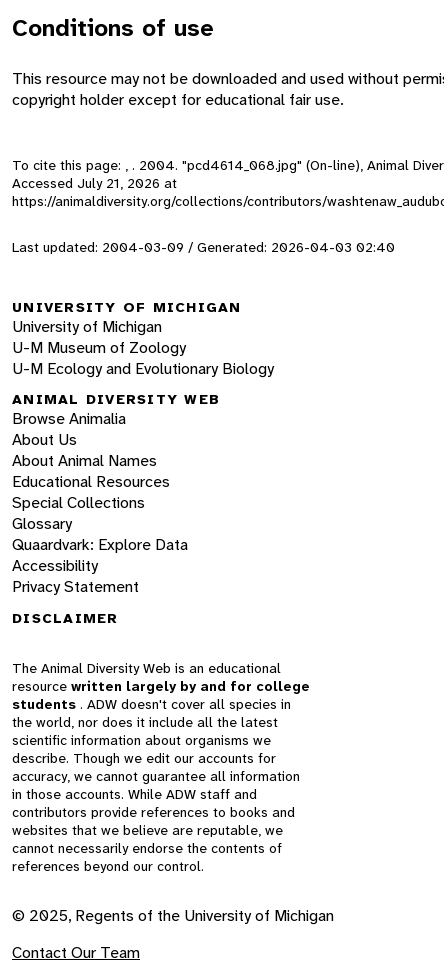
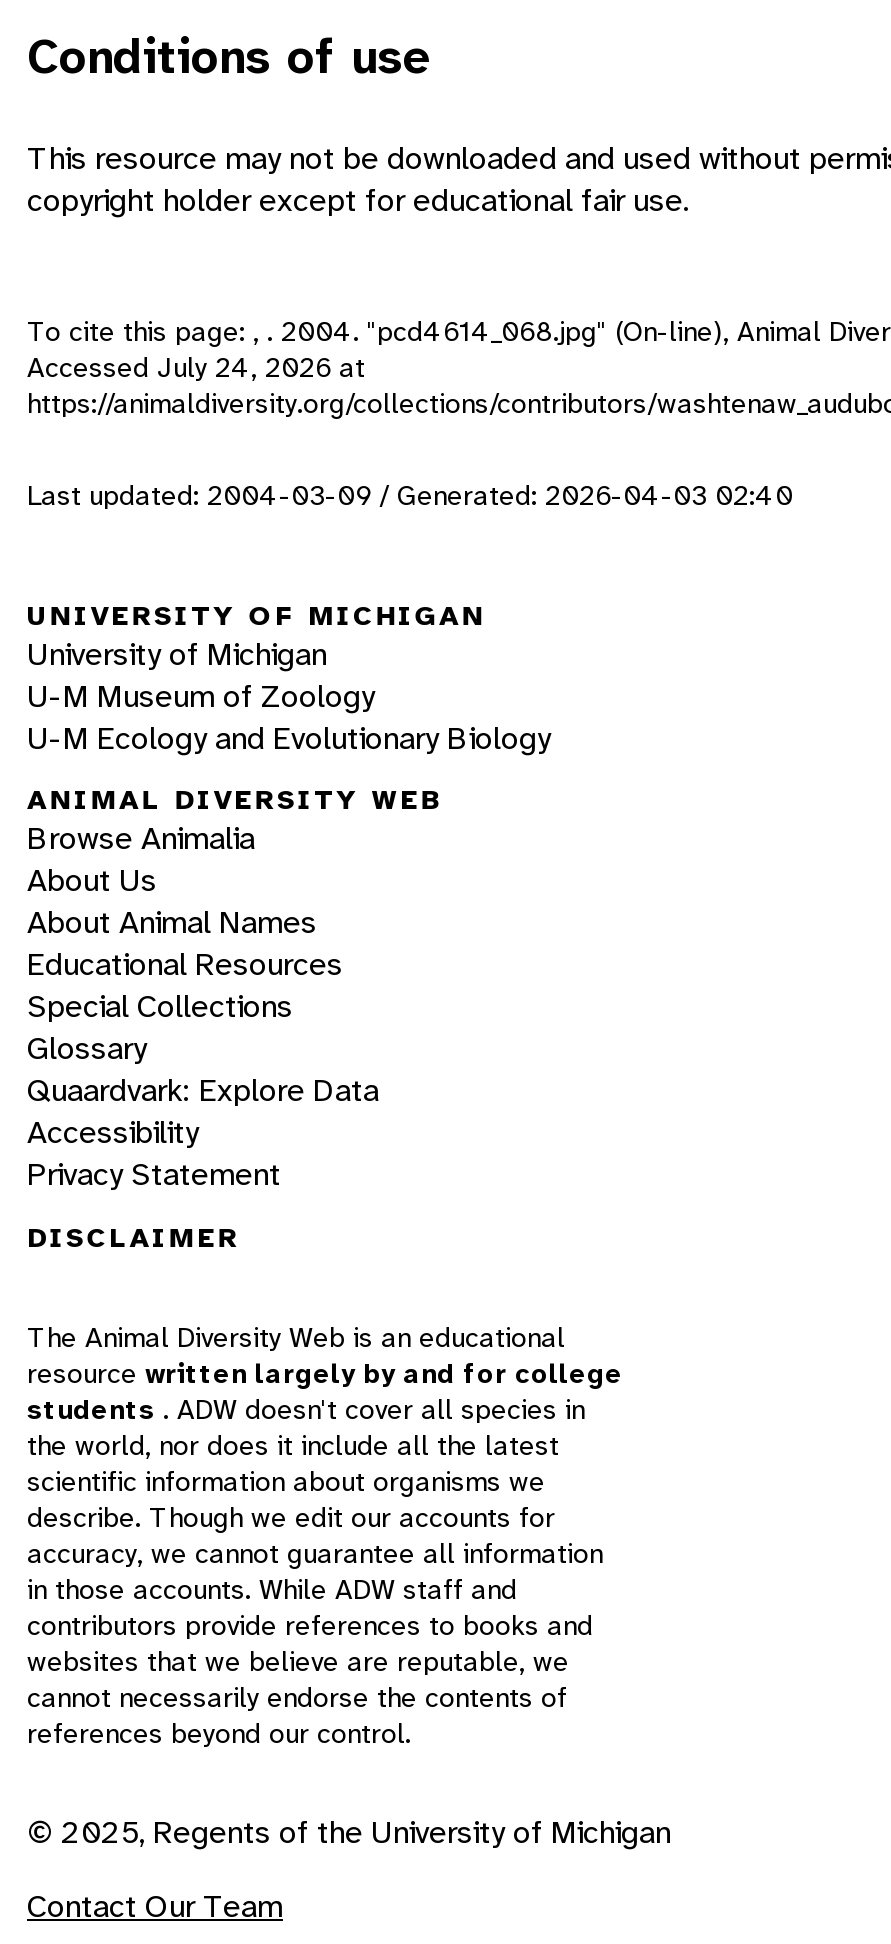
[12,174,177,192] Accessed July 21, 2026 at -> [27,349,365,385] Accessed July 24, 2026 at

